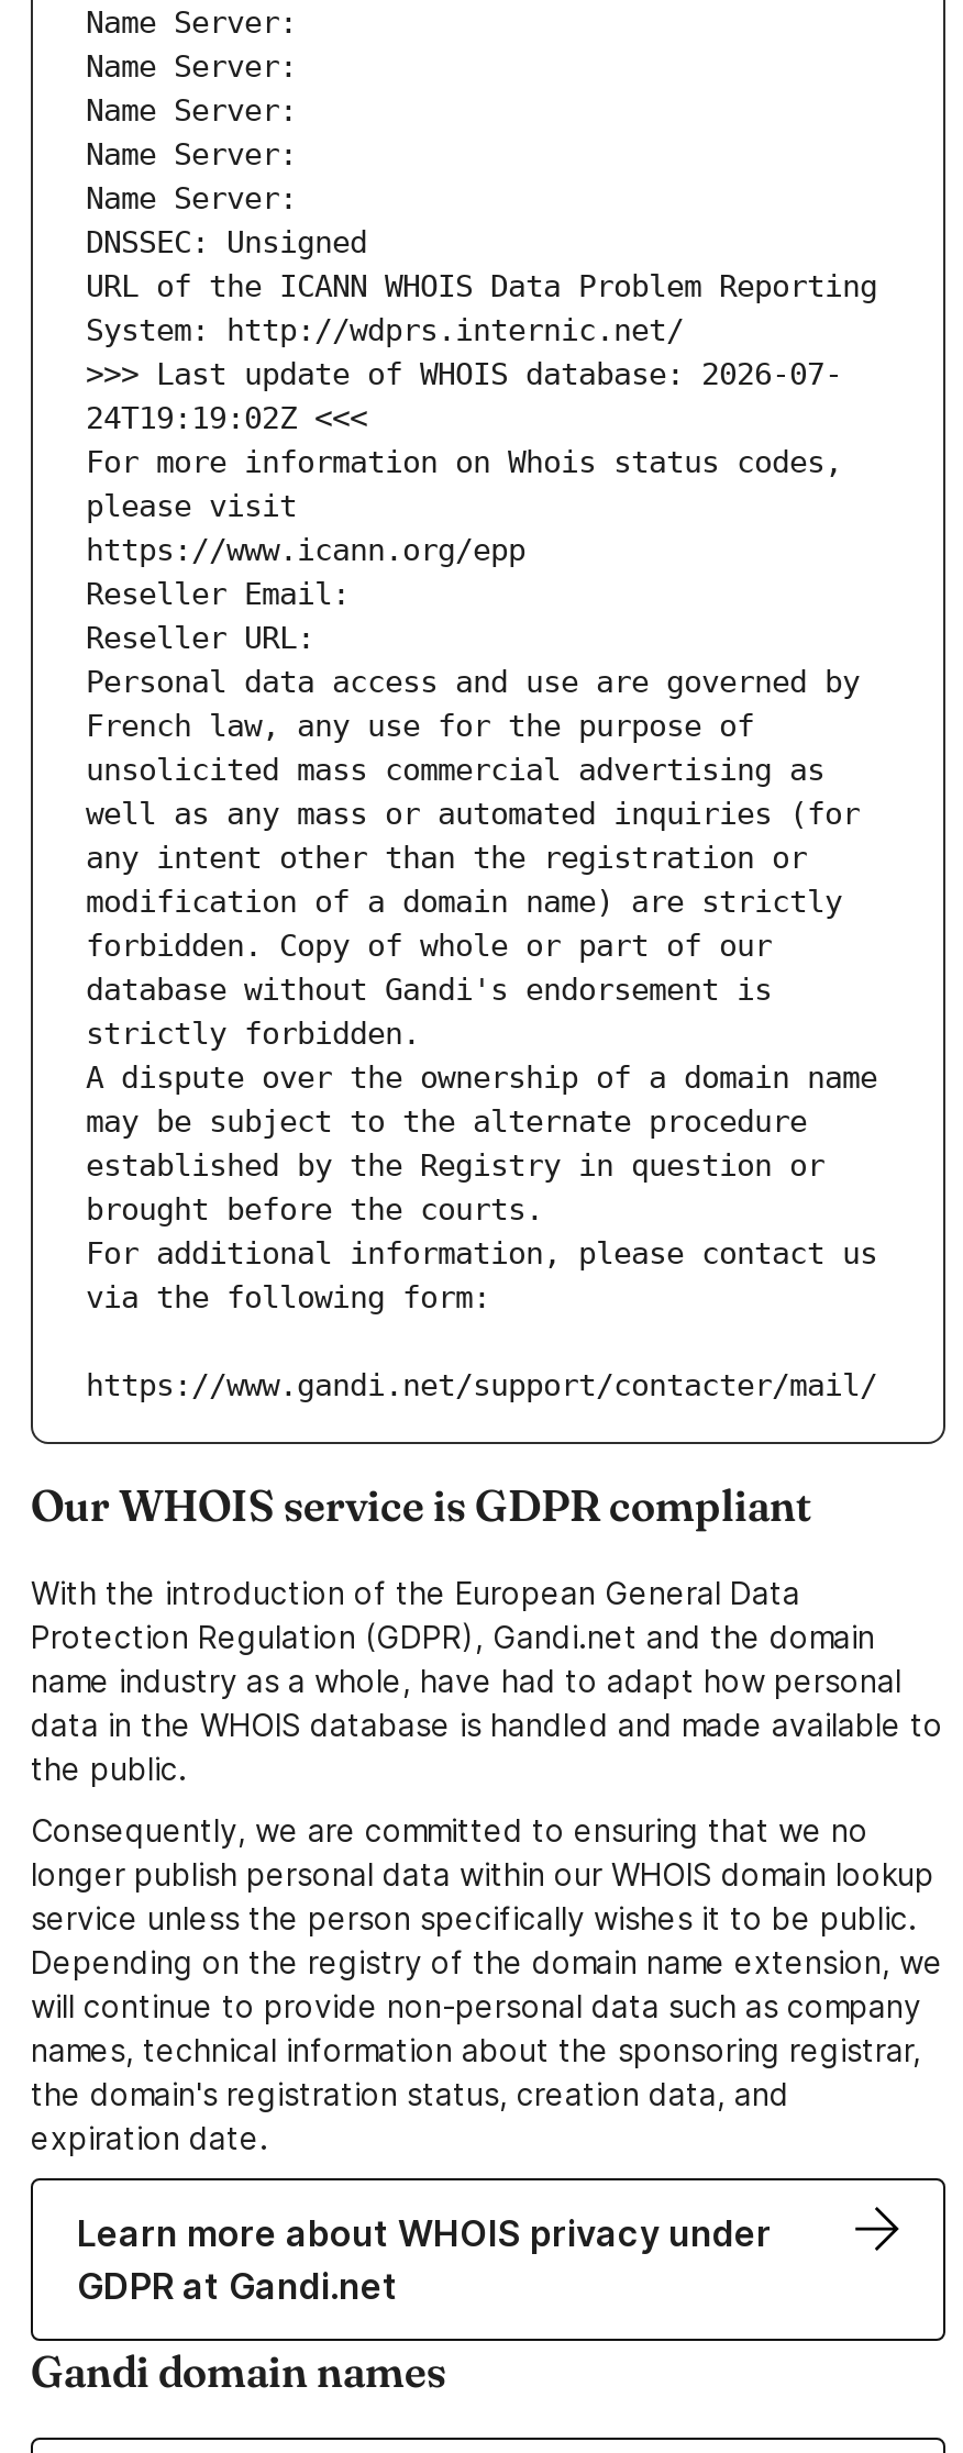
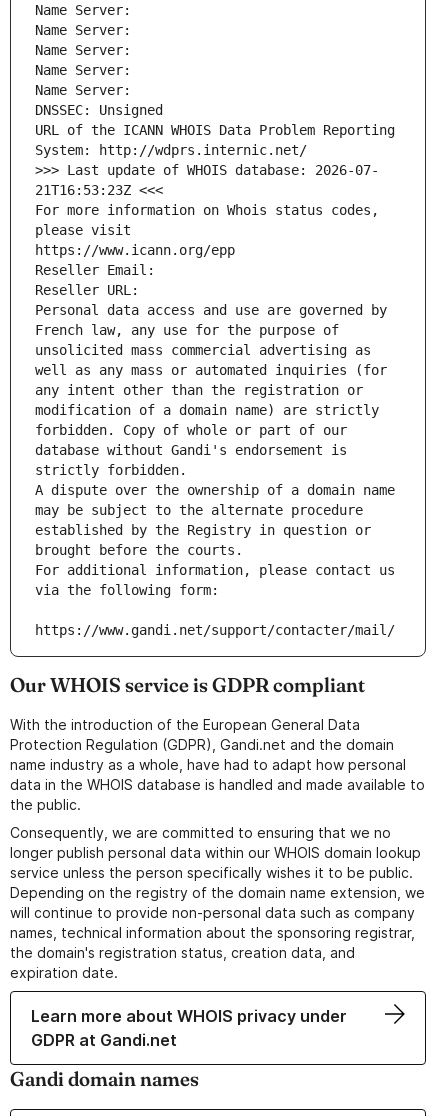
[86,401,367,436] 24T19:19:02Z <<< -> [35,182,163,198] 21T16:53:23Z <<<

